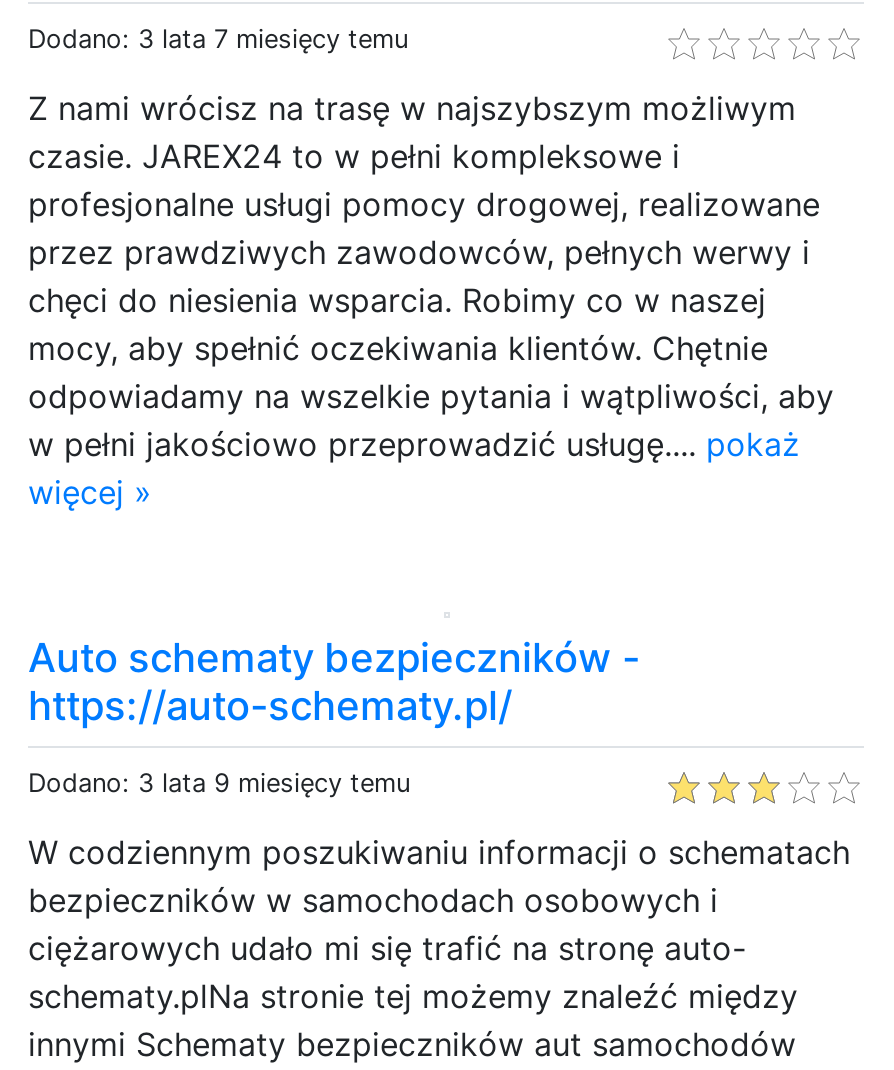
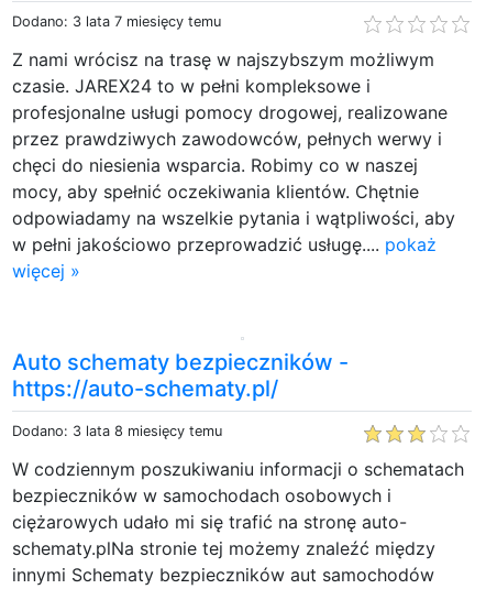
[28,767,410,797] Dodano: 3 lata 9 miesięcy temu -> [12,422,222,439] Dodano: 3 lata 8 miesięcy temu

